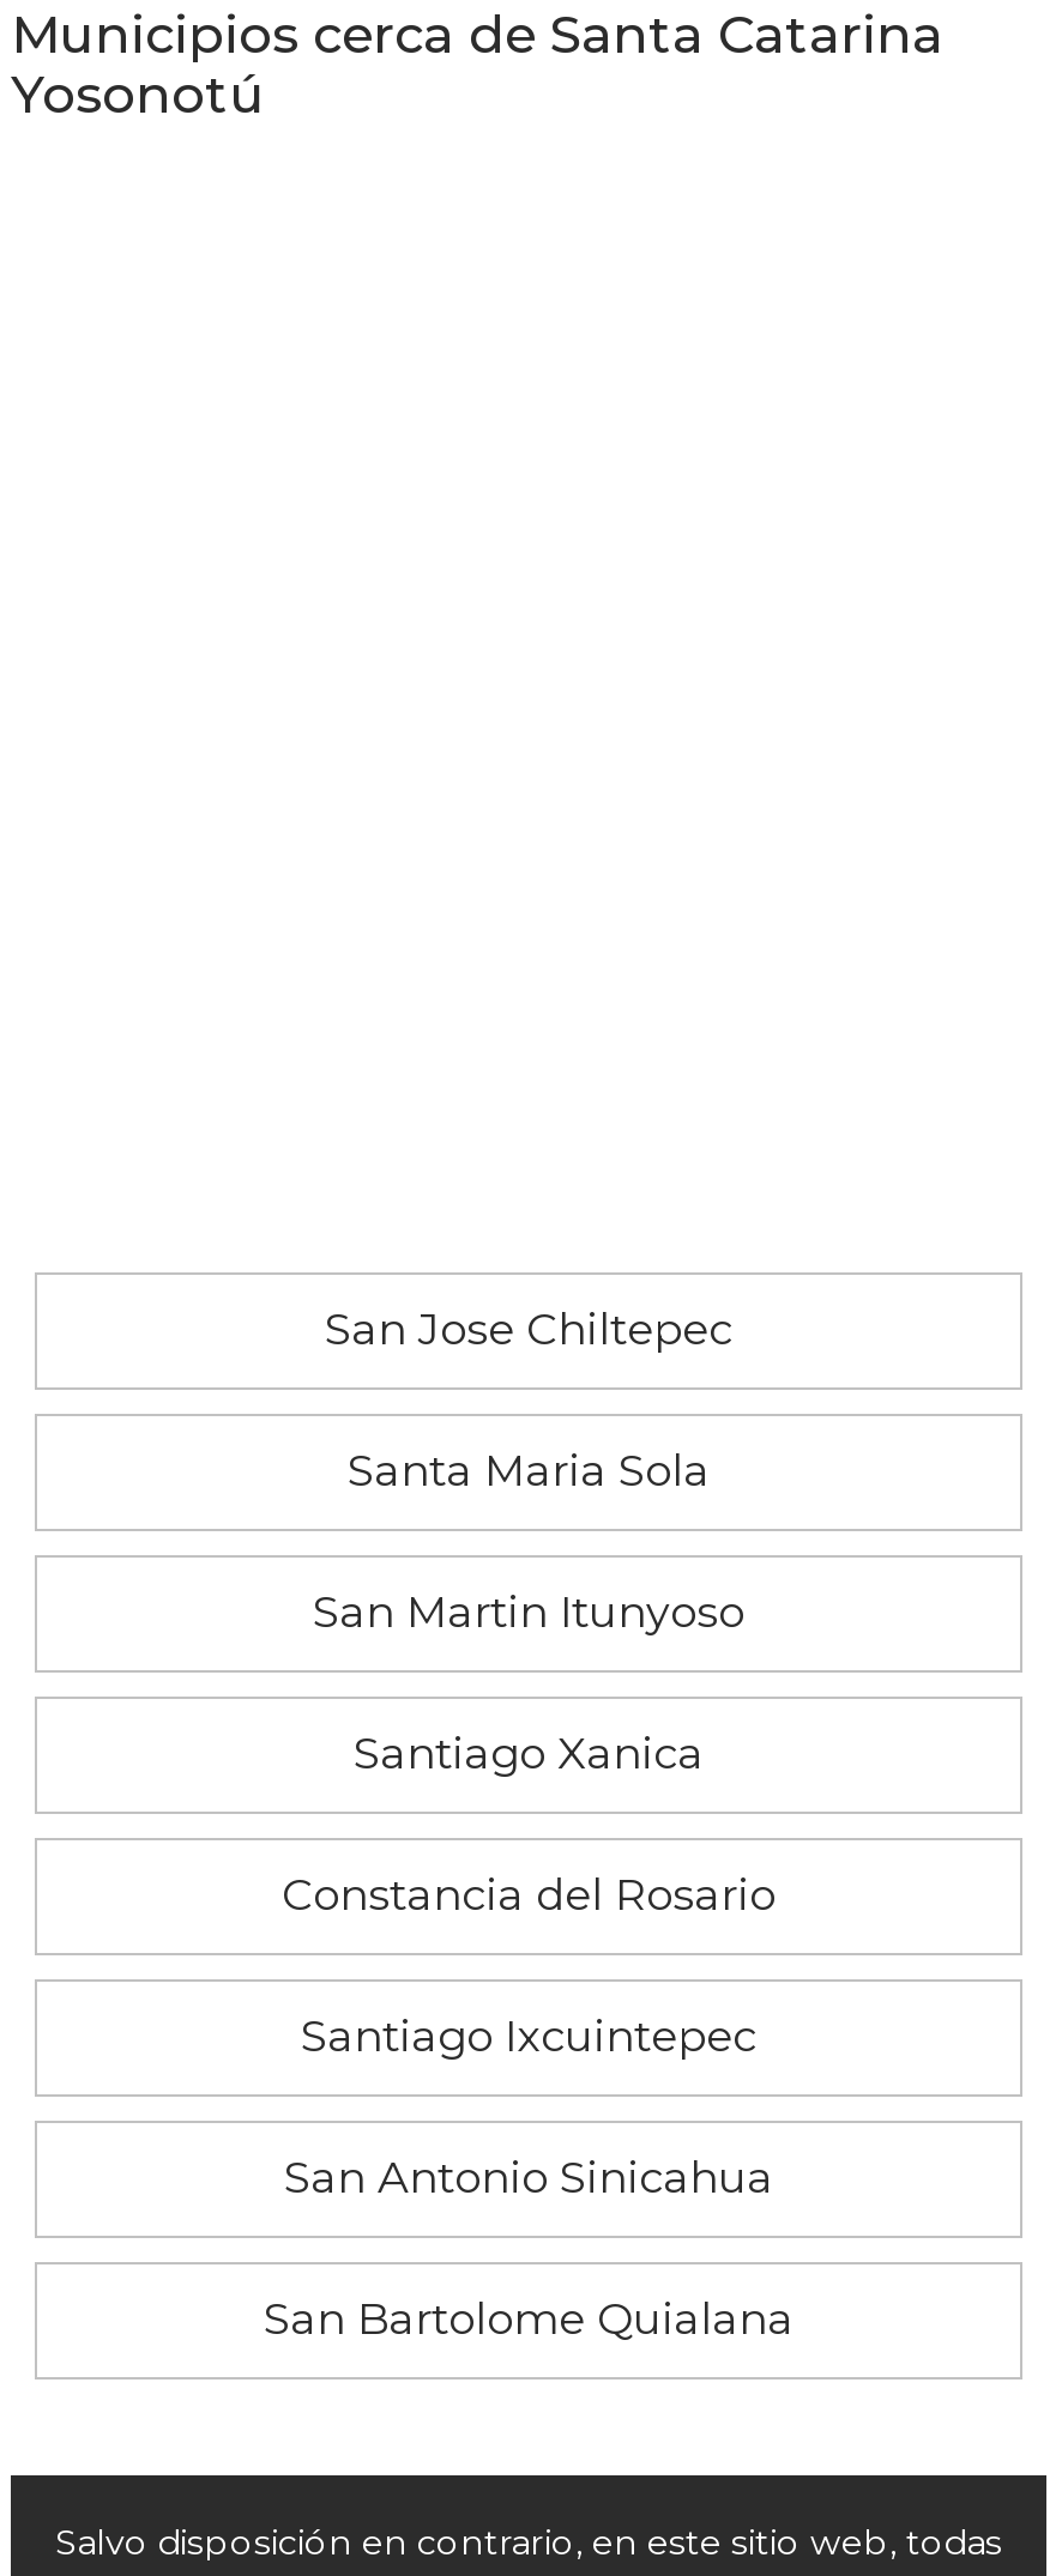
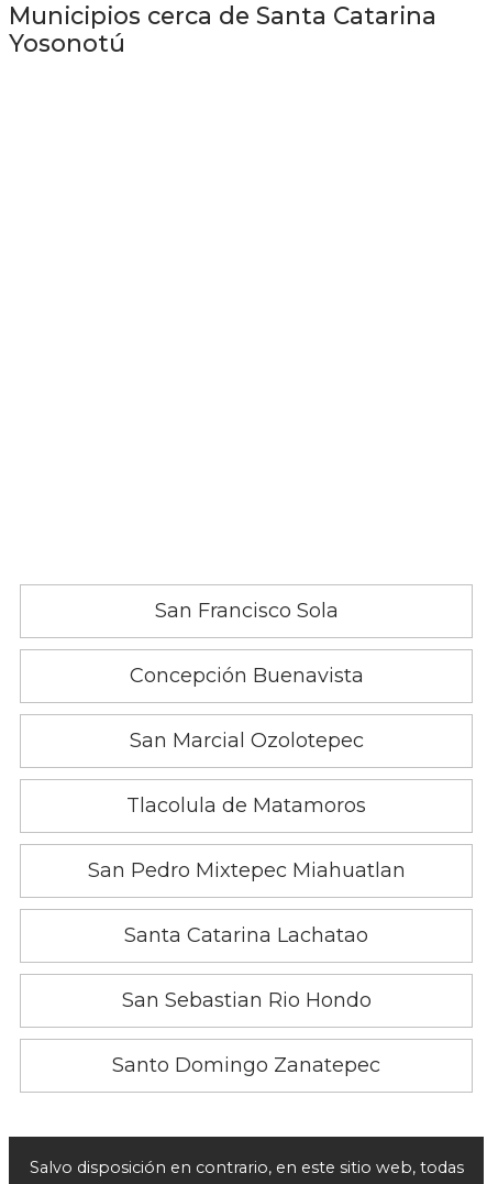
[325,1305,732,1357] San Jose Chiltepec -> [154,599,338,623] San Francisco Sola
[348,1446,710,1499] Santa Maria Sola -> [129,664,363,688] Concepción Buenavista
[313,1587,744,1640] San Martin Itunyoso -> [129,729,363,753] San Marcial Ozolotepec
[354,1729,704,1781] Santiago Xanica -> [126,794,366,818] Tlacolula de Matamoros
[282,1870,776,1923] Constancia del Rosario -> [87,859,405,883] San Pedro Mixtepec Miahuatlan
[301,2011,756,2064] Santiago Ixcuintepec -> [124,924,368,948] Santa Catarina Lachatao
[284,2153,773,2206] San Antonio Sinicahua -> [121,989,371,1013] San Sebastian Rio Hondo
[264,2294,794,2347] San Bartolome Quialana -> [112,1053,380,1078] Santo Domingo Zanatepec

